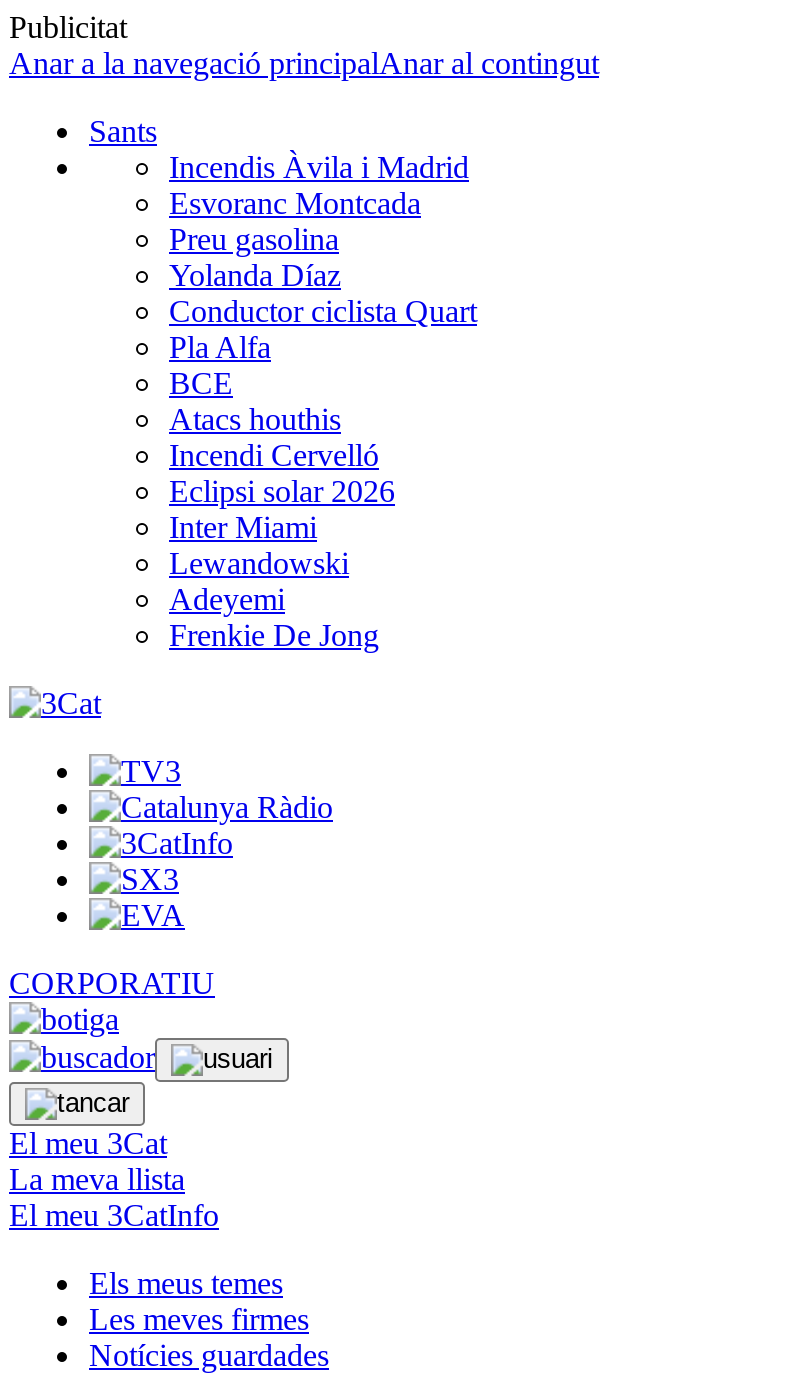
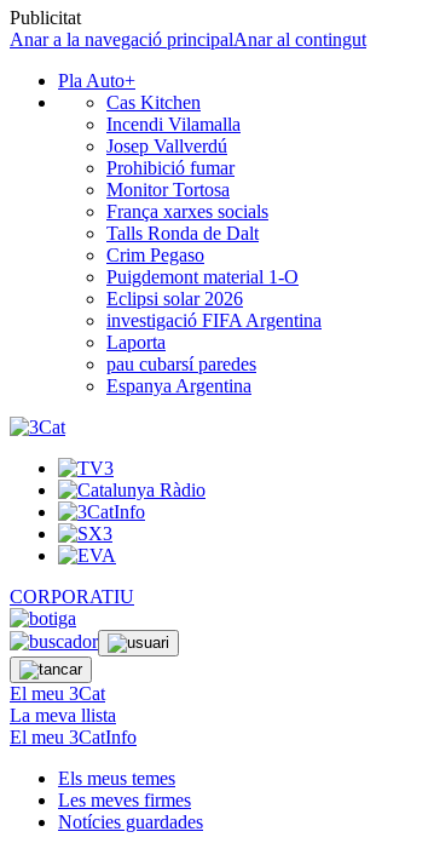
[89,114,477,472] Sants | Incendis Àvila i Madrid | Esvoranc Montcada | Preu gasolina | Yolanda Díaz | Conductor ciclista Quart | Pla Alfa | BCE | Atacs houthis | Incendi Cervelló -> [58,70,299,287] Pla Auto+ | Cas Kitchen | Incendi Vilamalla | Josep Vallverdú | Prohibició fumar | Monitor Tortosa | França xarxes socials | Talls Ronda de Dalt | Crim Pegaso | Puigdemont material 1-O
[169,510,379,652] Inter Miami | Lewandowski | Adeyemi | Frenkie De Jong -> [106,310,322,396] investigació FIFA Argentina | Laporta | pau cubarsí paredes | Espanya Argentina

